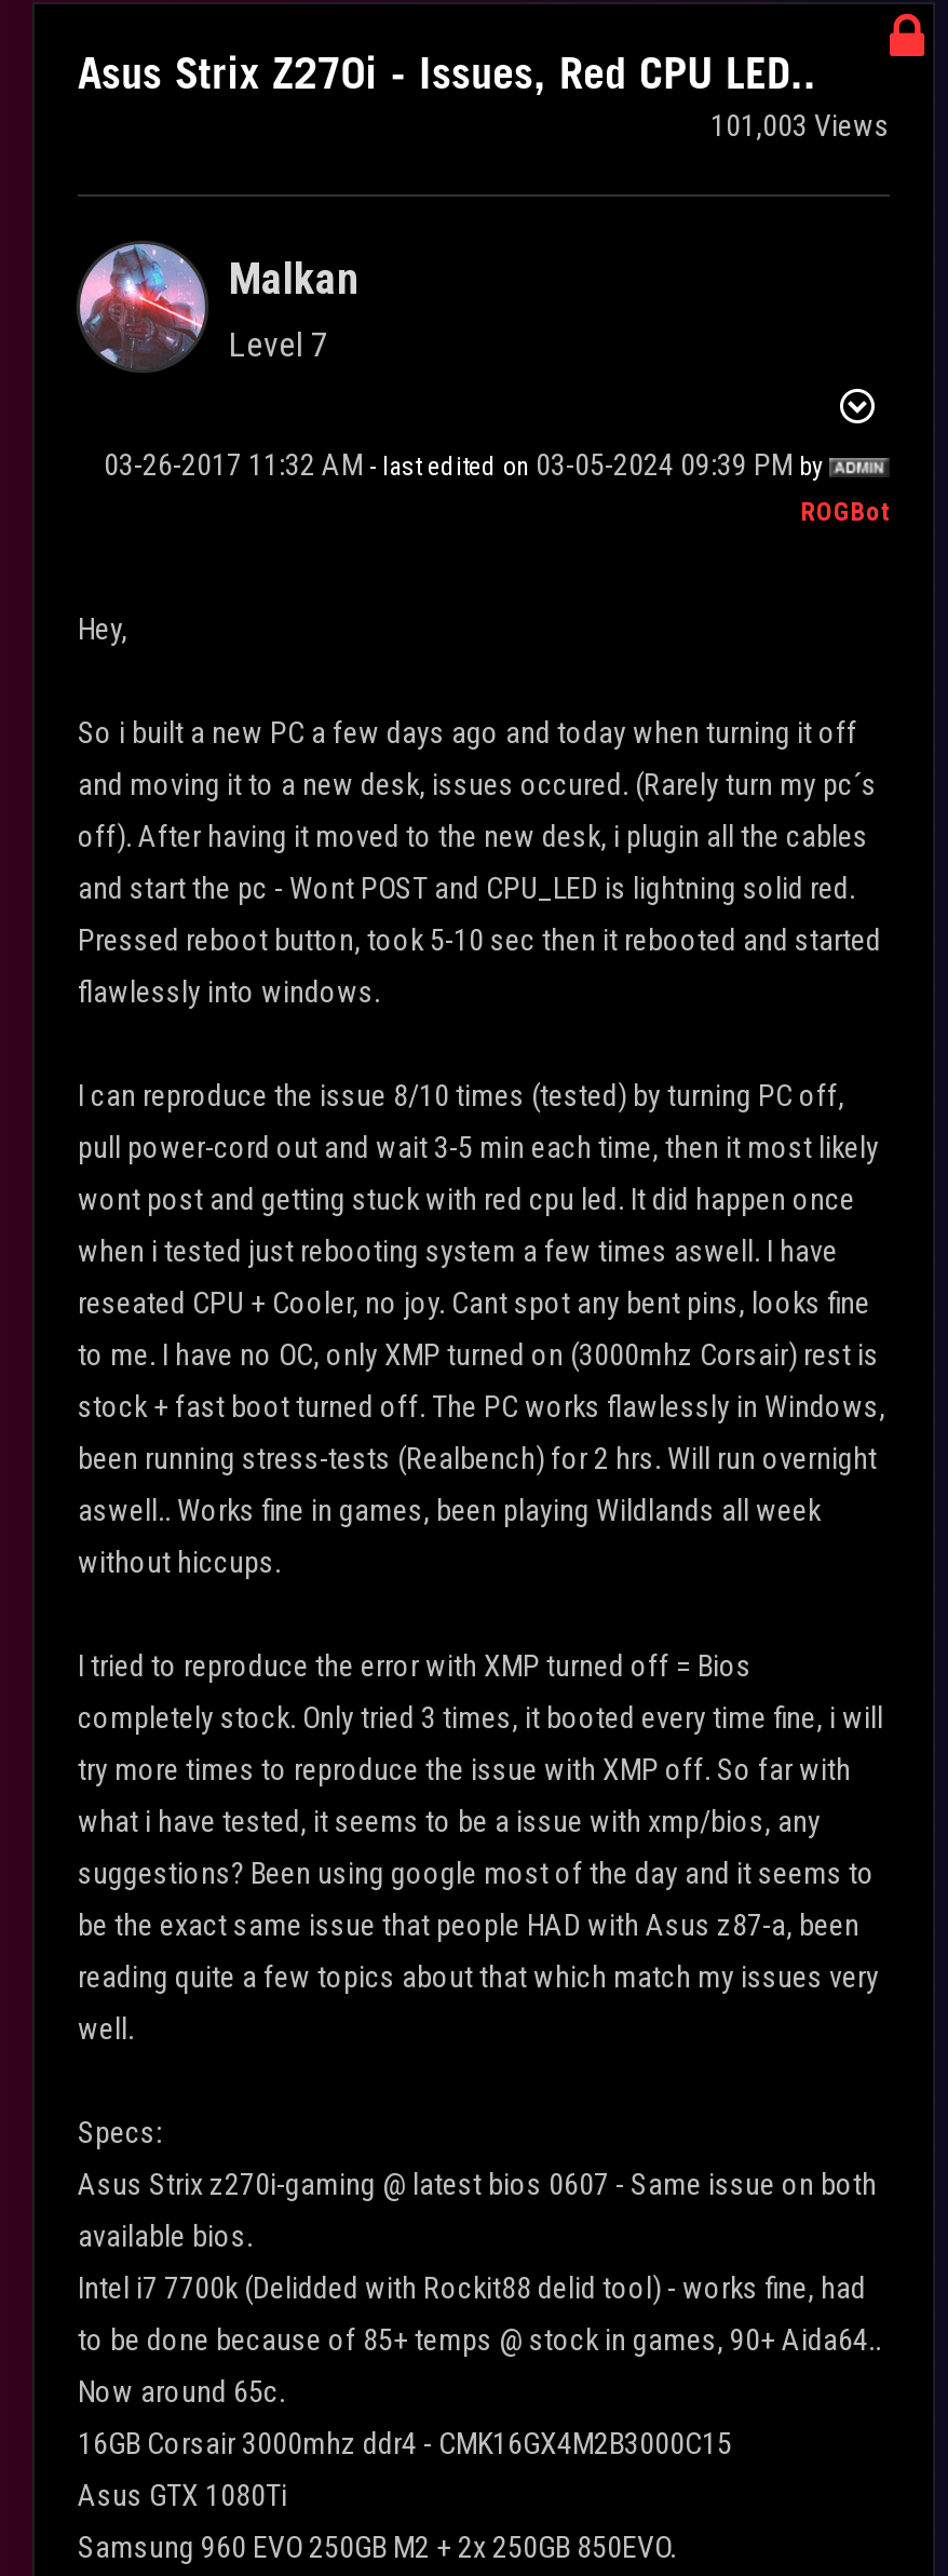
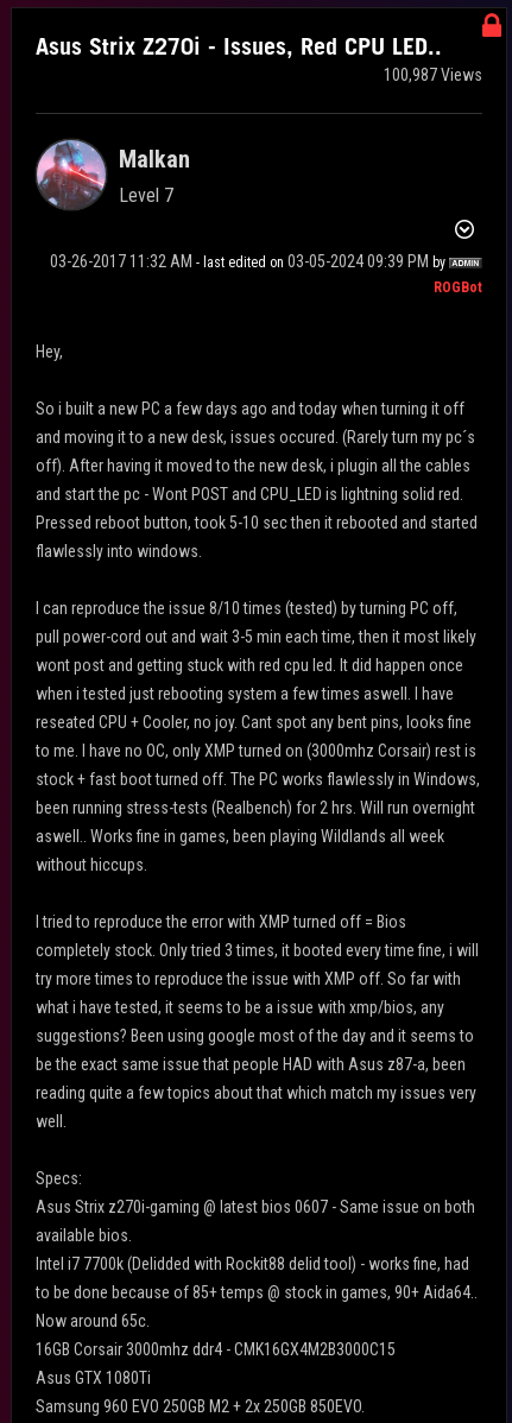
[710,108,890,143] 101,003 Views -> [384,65,482,84] 100,987 Views

